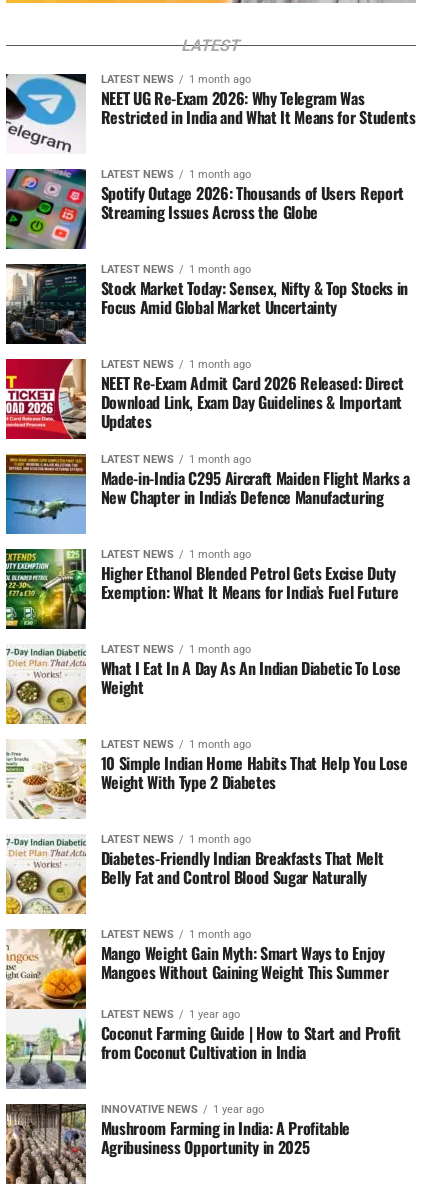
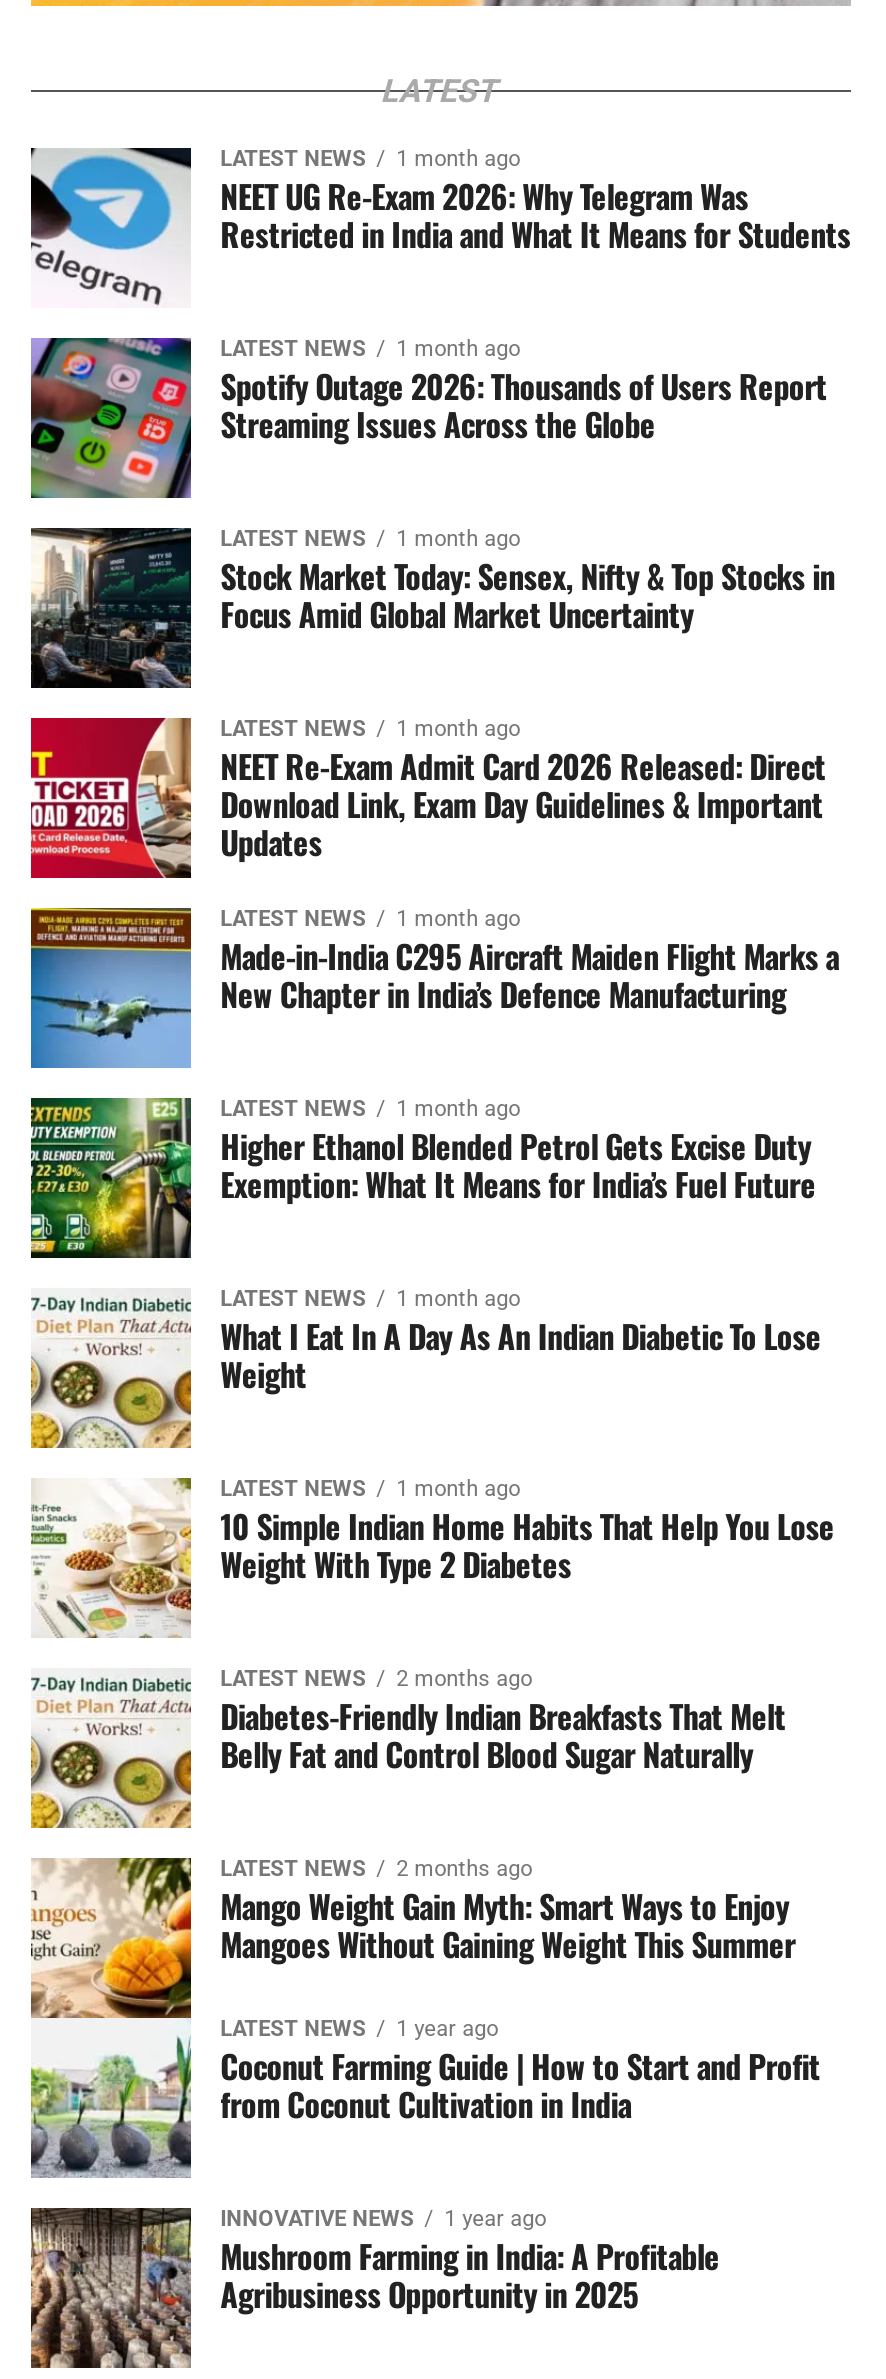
[101,833,251,846] LATEST NEWS 1 month ago -> [220,1666,532,1692] LATEST NEWS 2 months ago
[101,928,251,941] LATEST NEWS 1 month ago -> [220,1856,532,1882] LATEST NEWS 2 months ago

